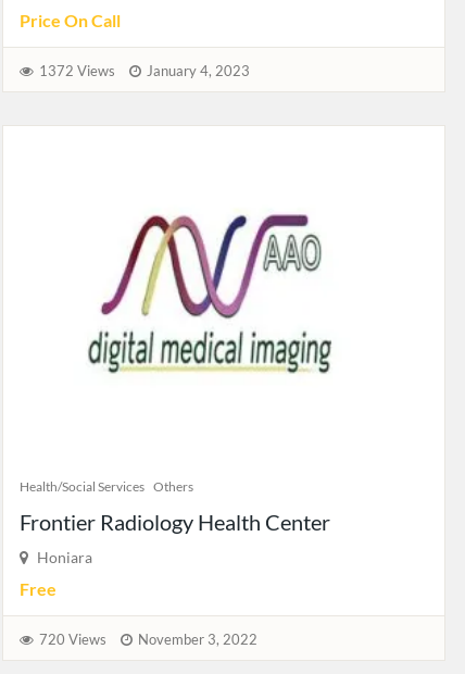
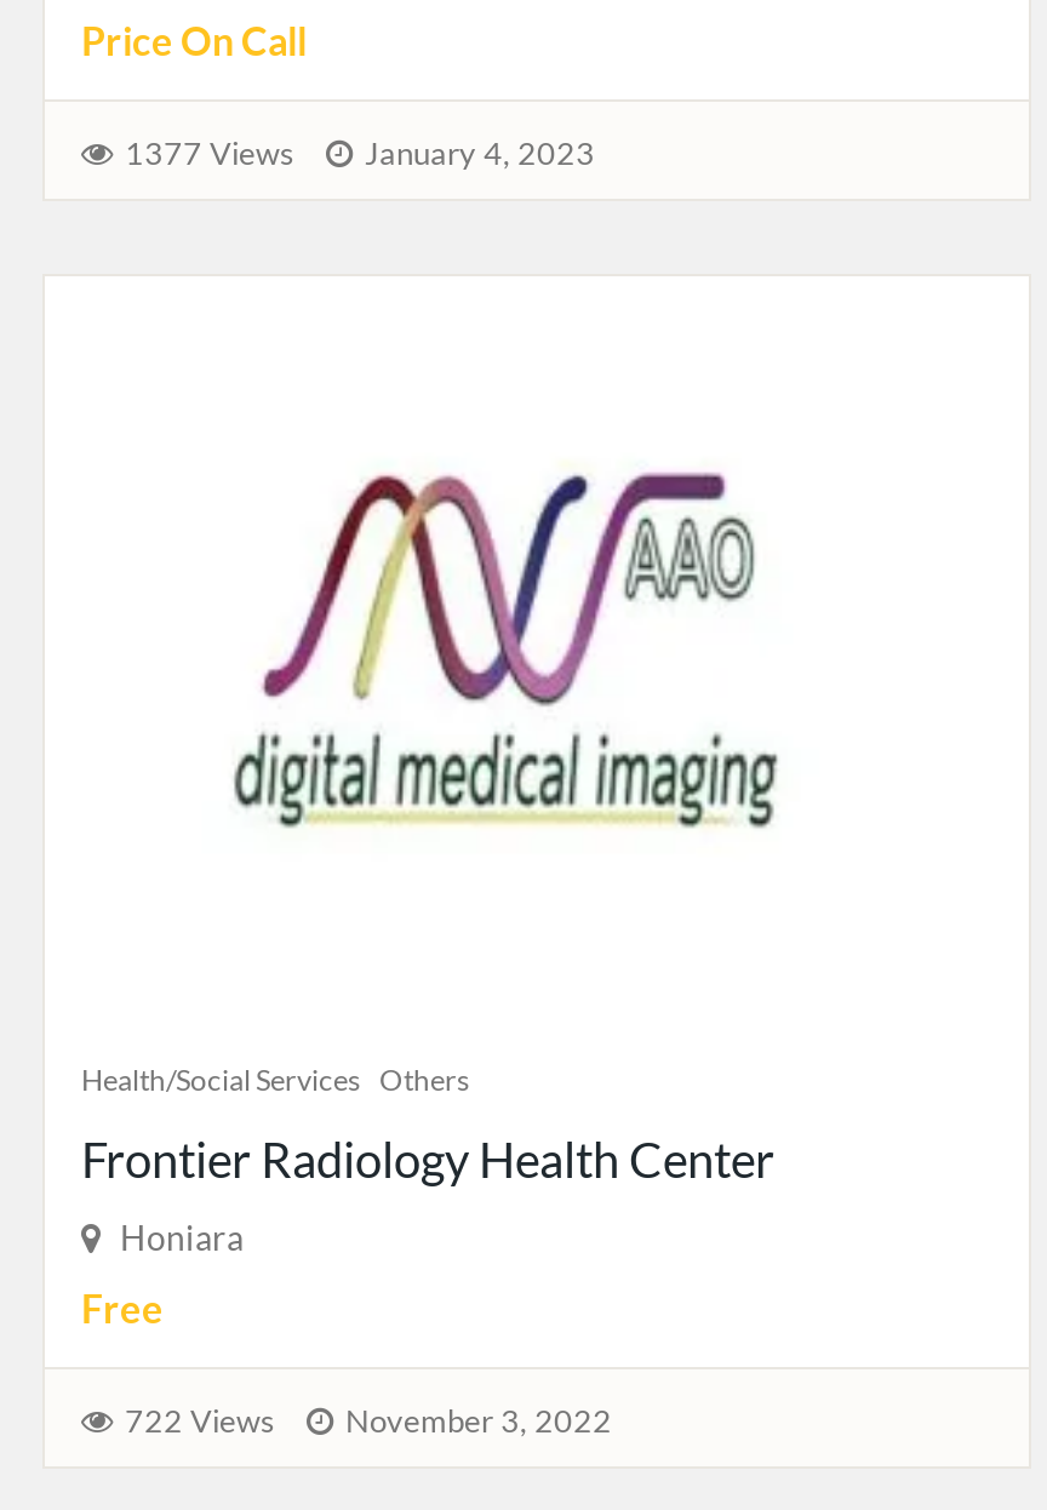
[39,61,250,79] 1372 Views January 4, 2023 -> [125,132,595,171] 1377 Views January 4, 2023
[39,630,257,647] 720 Views November 3, 2022 -> [125,1400,612,1439] 722 Views November 3, 2022

